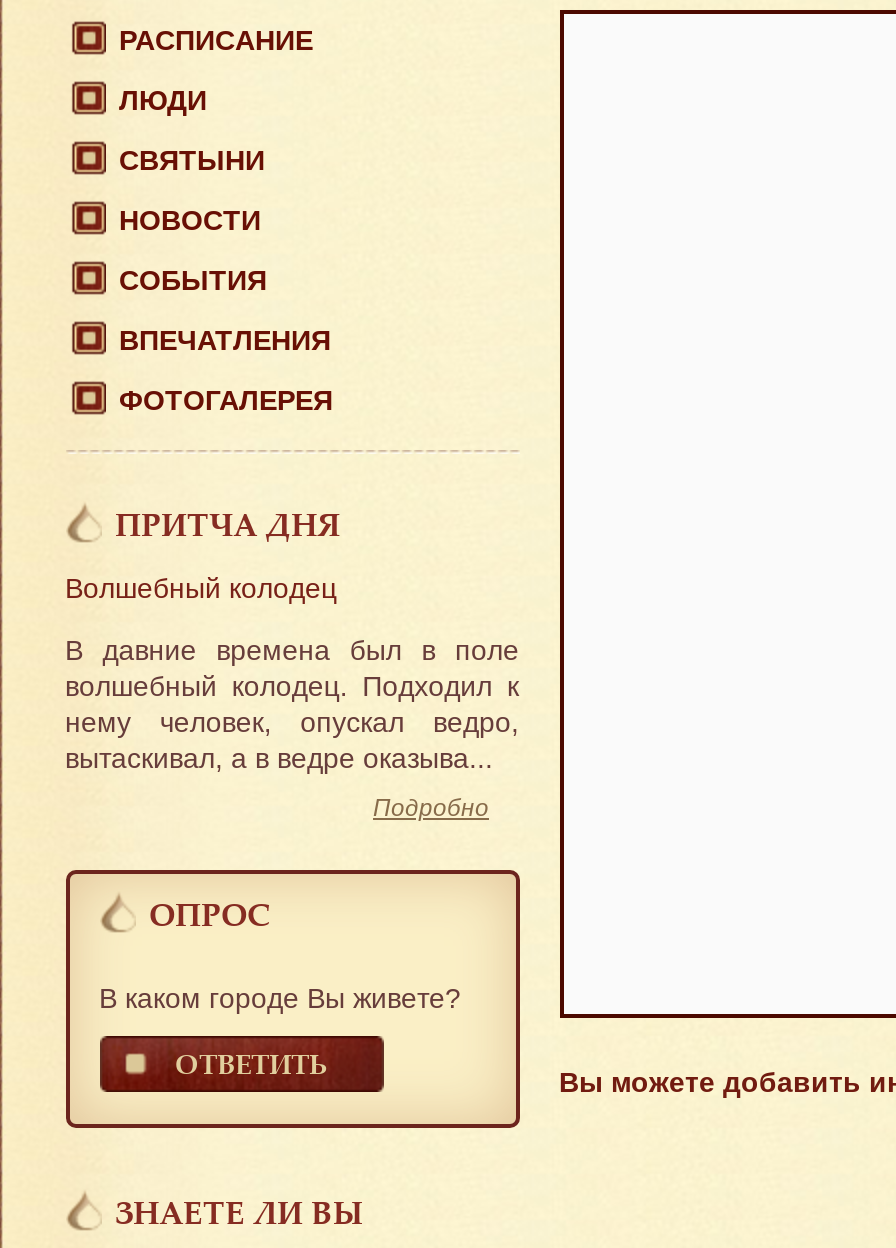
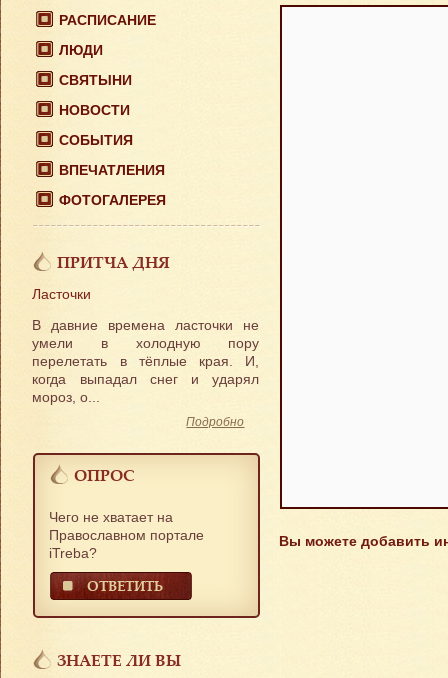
[65,572,337,604] Волшебный колодец -> [32,286,91,302] Ласточки
[65,634,519,774] В давние времена был в поле | волшебный колодец. Подходил к | нему человек, опускал ведро, | вытаскивал, а в ведре оказыва... -> [32,317,259,405] В давние времена ласточки не | умели в холодную пору | перелетать в тёплые края. И, | когда выпадал снег и ударял | мороз, о...
[99,982,461,1014] В каком городе Вы живете? -> [49,509,204,561] Чего не хватает на | Православном портале | iTreba?

